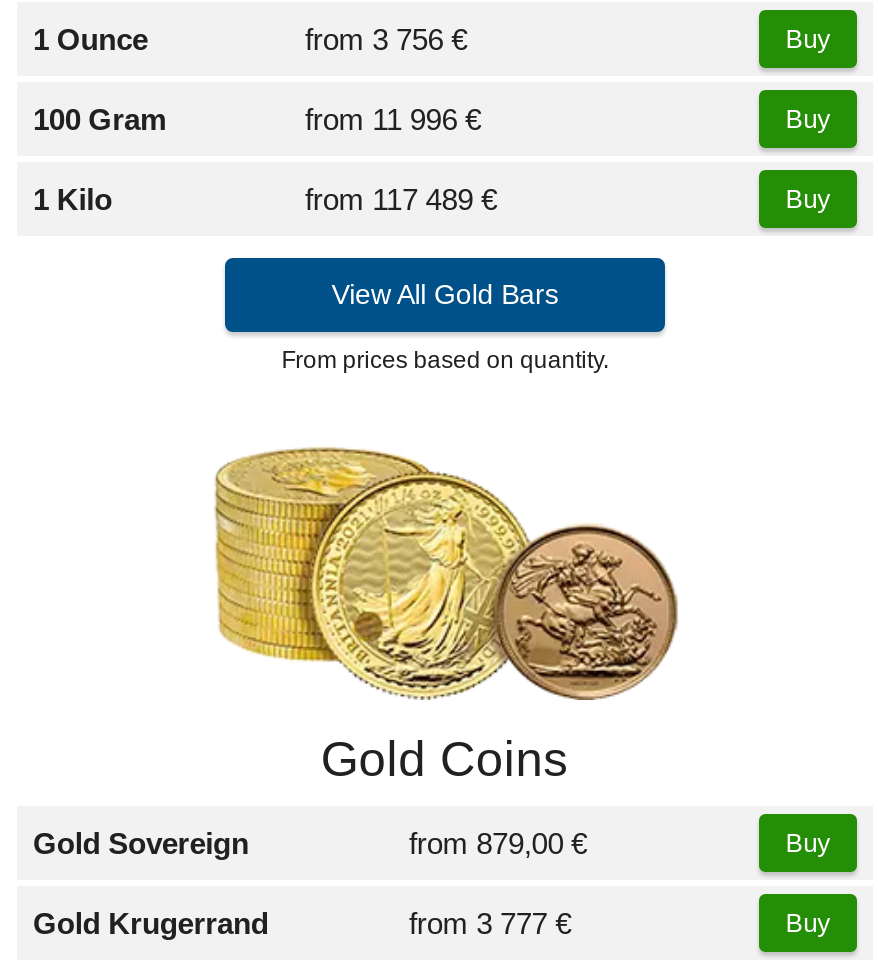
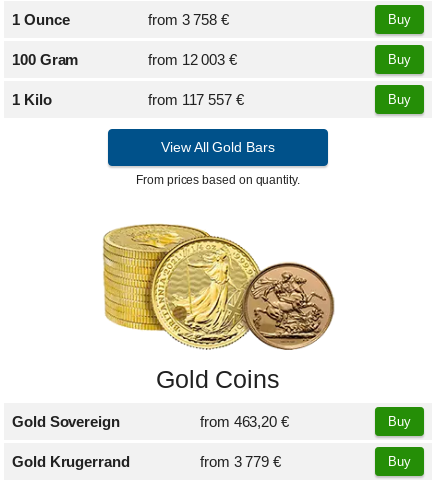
[305,21,467,55] from 3 756 € -> [148,11,229,28] from 3 758 €
[305,101,481,135] from 11 996 € -> [148,51,237,68] from 12 003 €
[305,181,497,215] from 117 489 € -> [148,91,244,108] from 117 557 €
[409,826,587,860] from 879,00 € -> [200,413,289,430] from 463,20 €
[409,906,571,940] from 3 777 € -> [200,453,281,470] from 3 779 €

